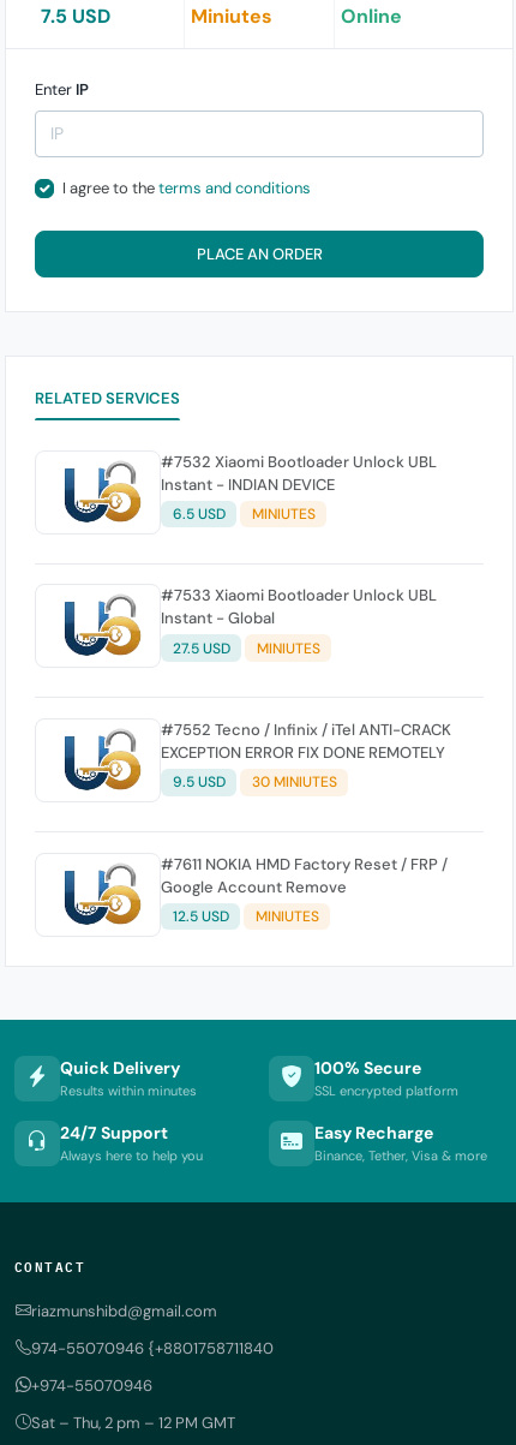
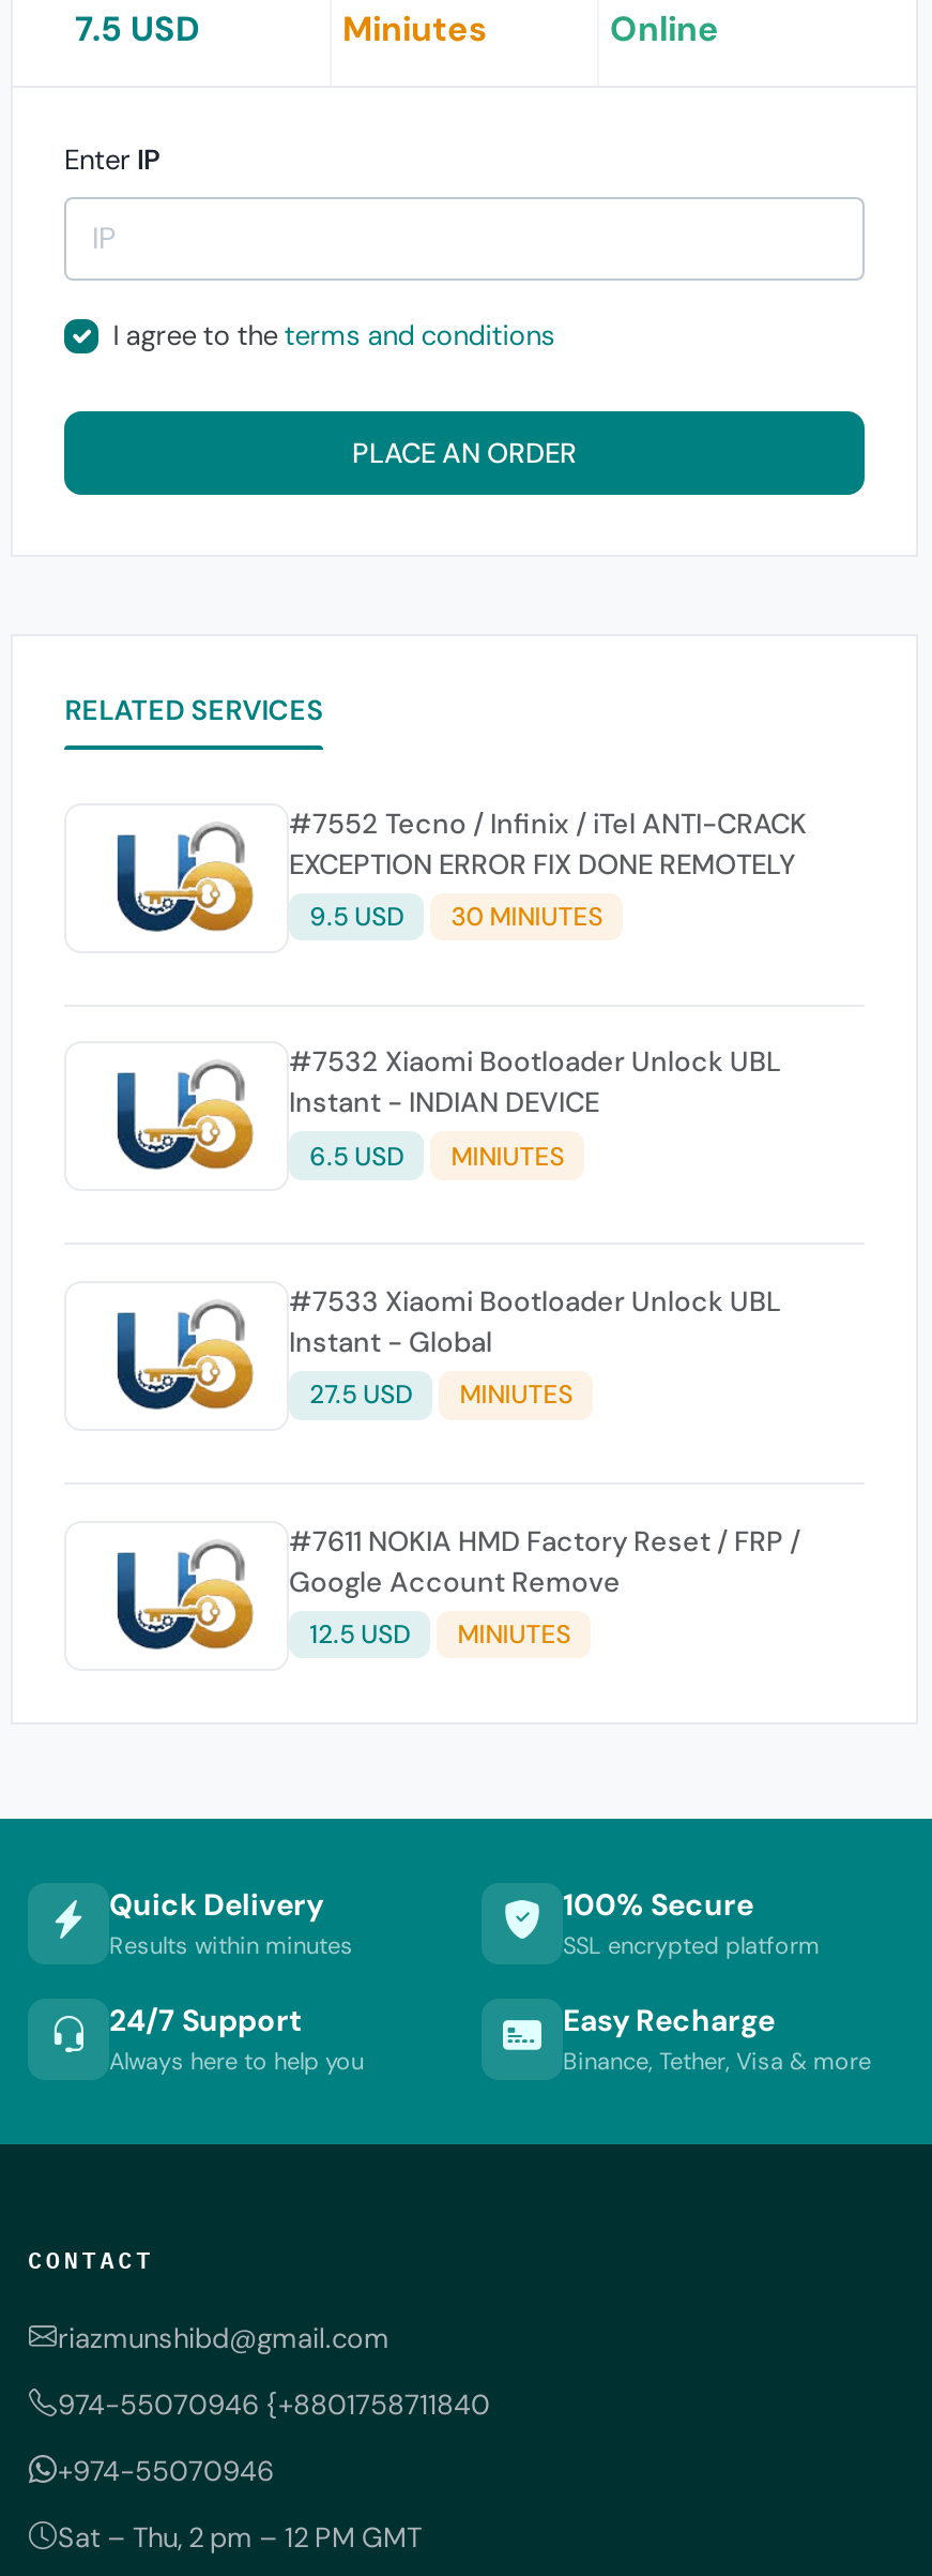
moved [64,451,437,658] -> [116,1044,781,1412]: [image] | #7532 Xiaomi Bootloader Unlock UBL | Instant - INDIAN DEVICE | ... | 27.5 USD | MINIUTES
moved [161,719,451,792] -> [289,805,807,934]: #7552 Tecno / Infinix / iTel ANTI-CRACK | EXCEPTION ERROR FIX DONE REMOTELY | 9.5 USD | 30 MINIUTES

